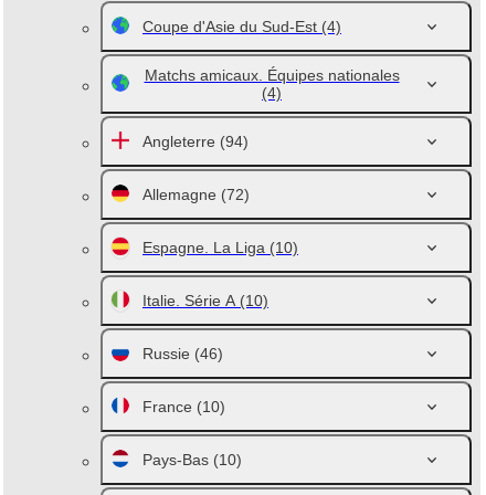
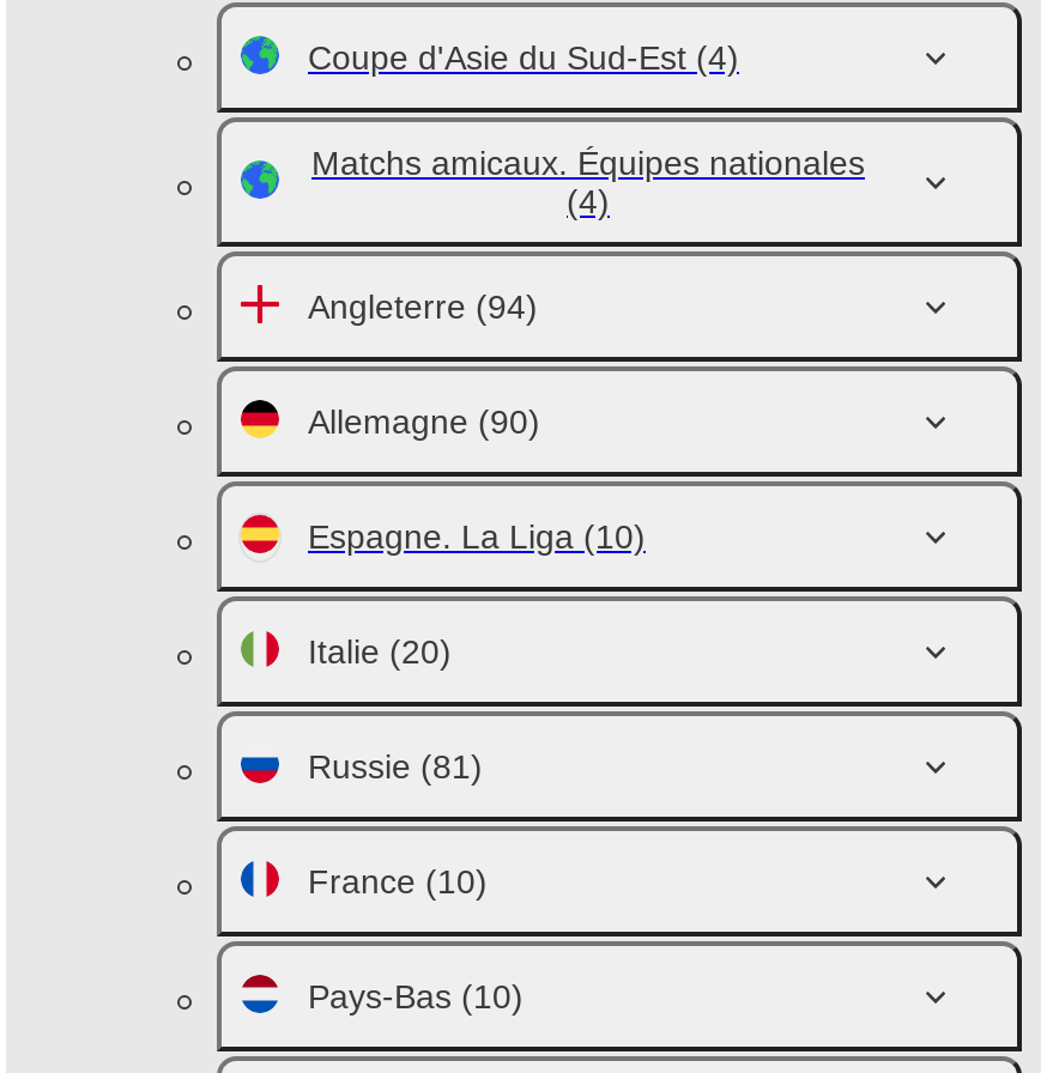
[142,186,250,203] Allemagne (72) -> [308,402,540,441] Allemagne (90)
[142,292,268,309] Italie. Série A (10) -> [308,632,452,671] Italie (20)
[142,345,223,362] Russie (46) -> [308,747,483,786] Russie (81)

